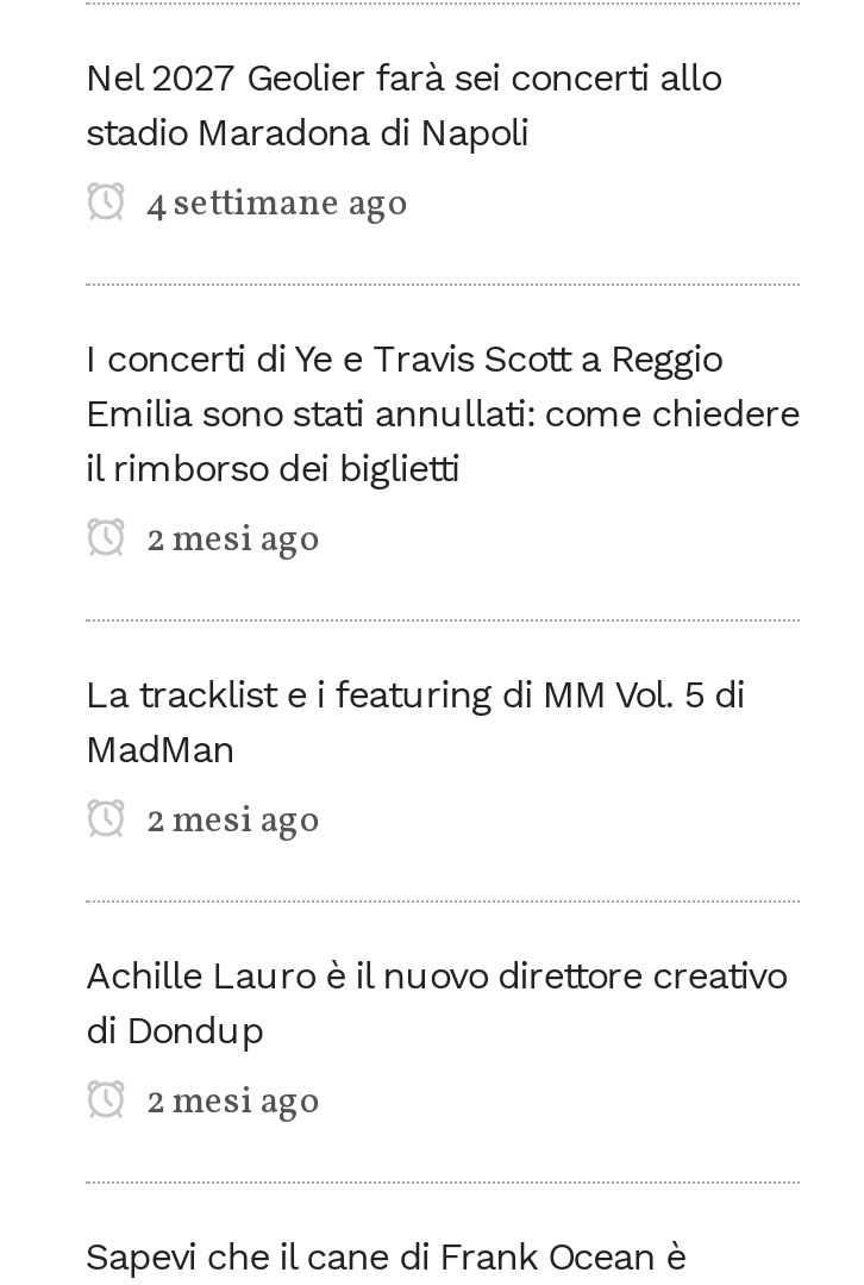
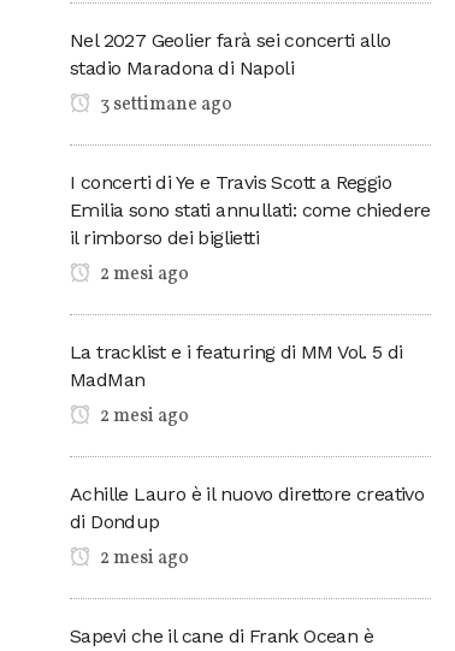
[138,177,409,229] 4 settimane ago -> [96,91,232,118] 3 settimane ago

